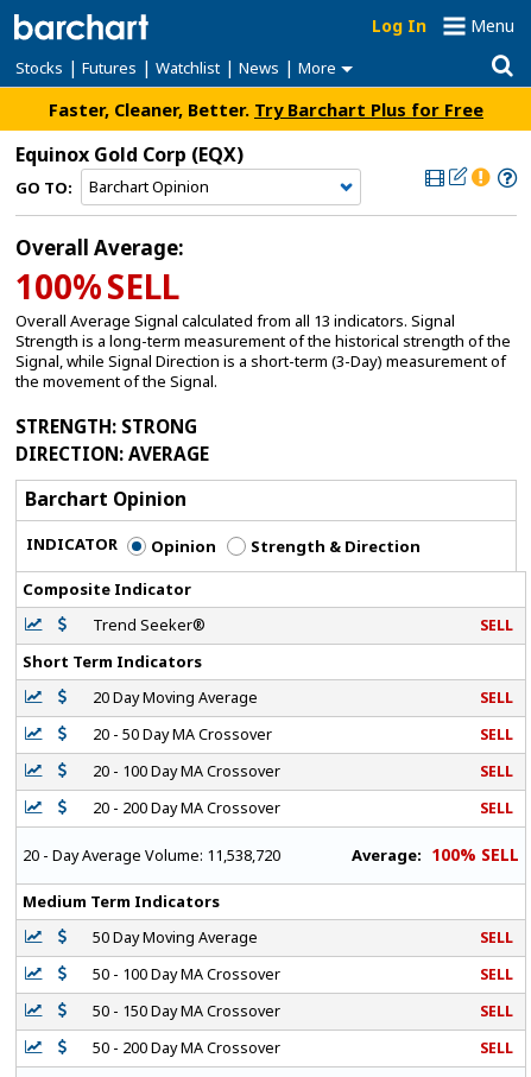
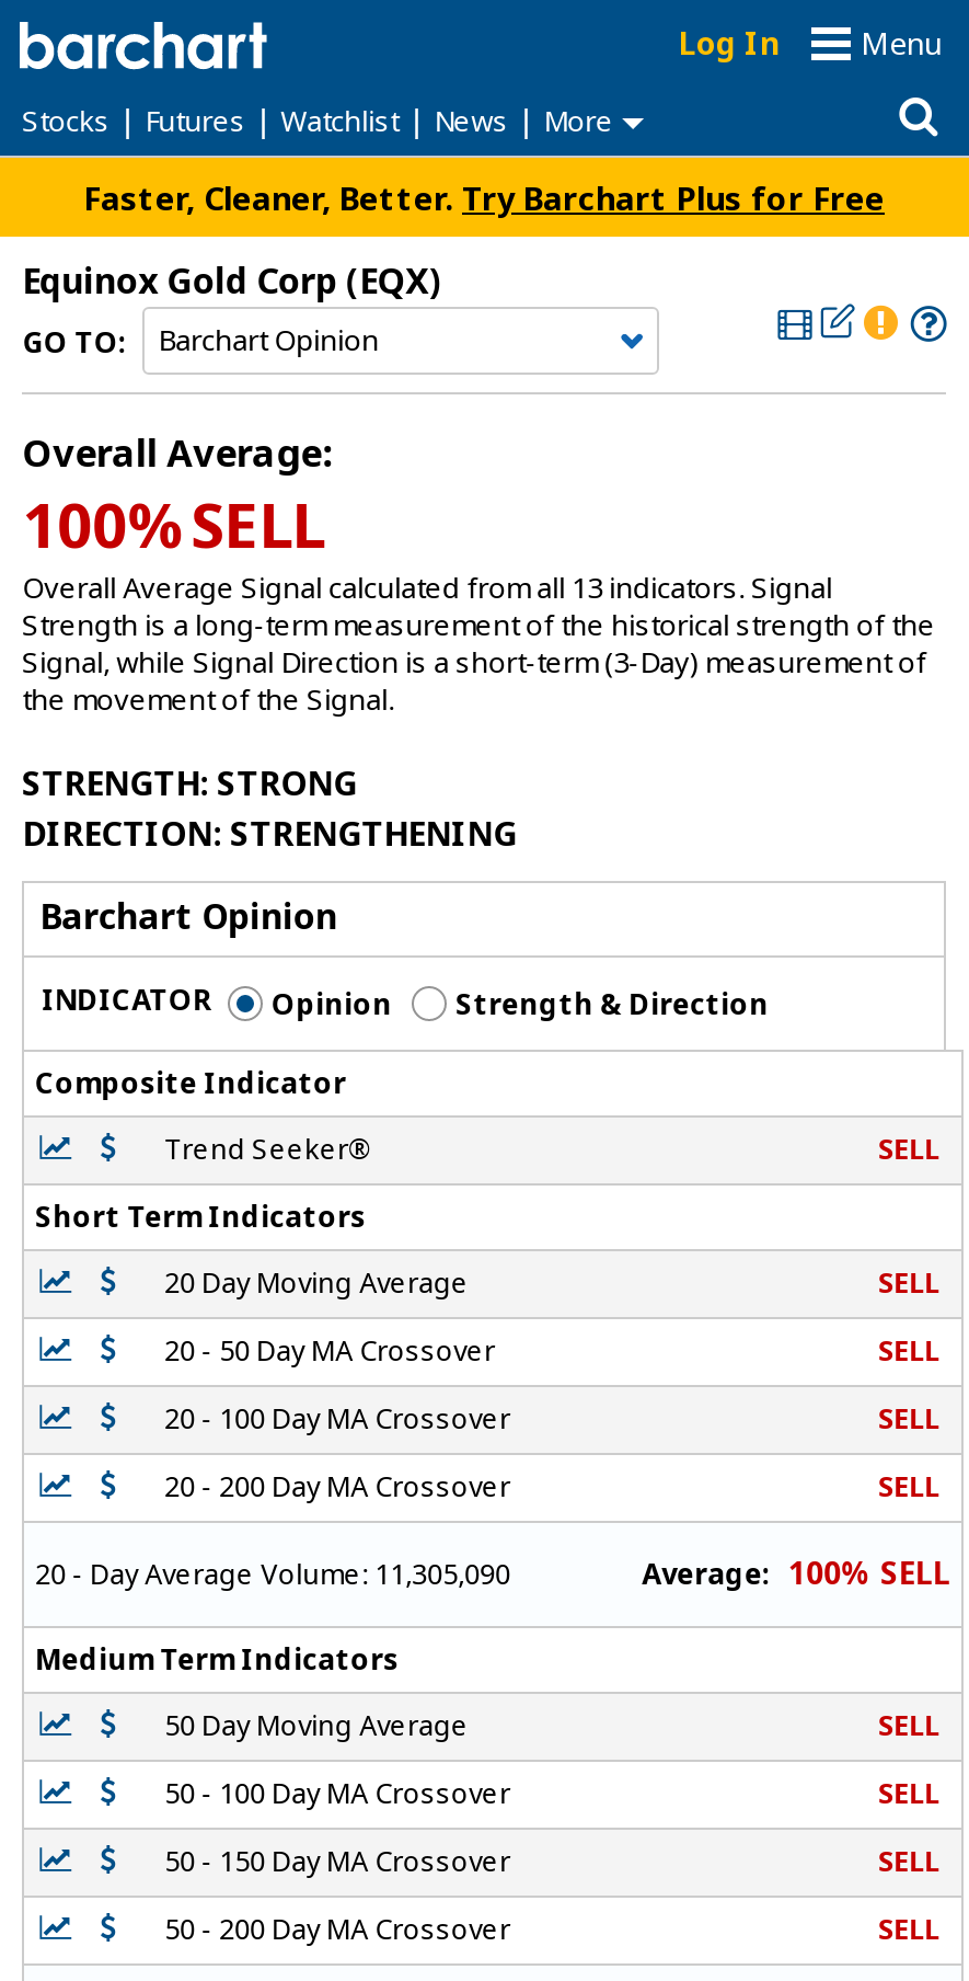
[16,441,209,466] DIRECTION: AVERAGE -> [22,810,517,856] DIRECTION: STRENGTHENING
[23,846,280,866] 20 - Day Average Volume: 11,538,720 -> [35,1557,510,1594] 20 - Day Average Volume: 11,305,090

